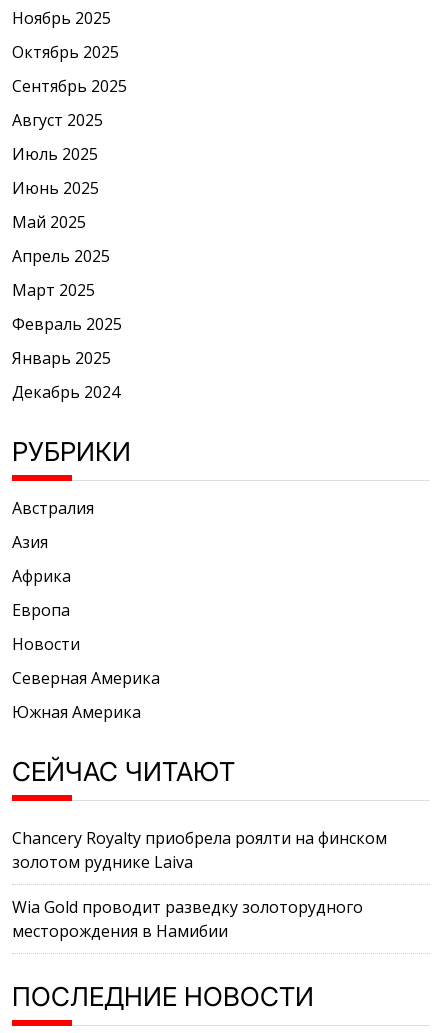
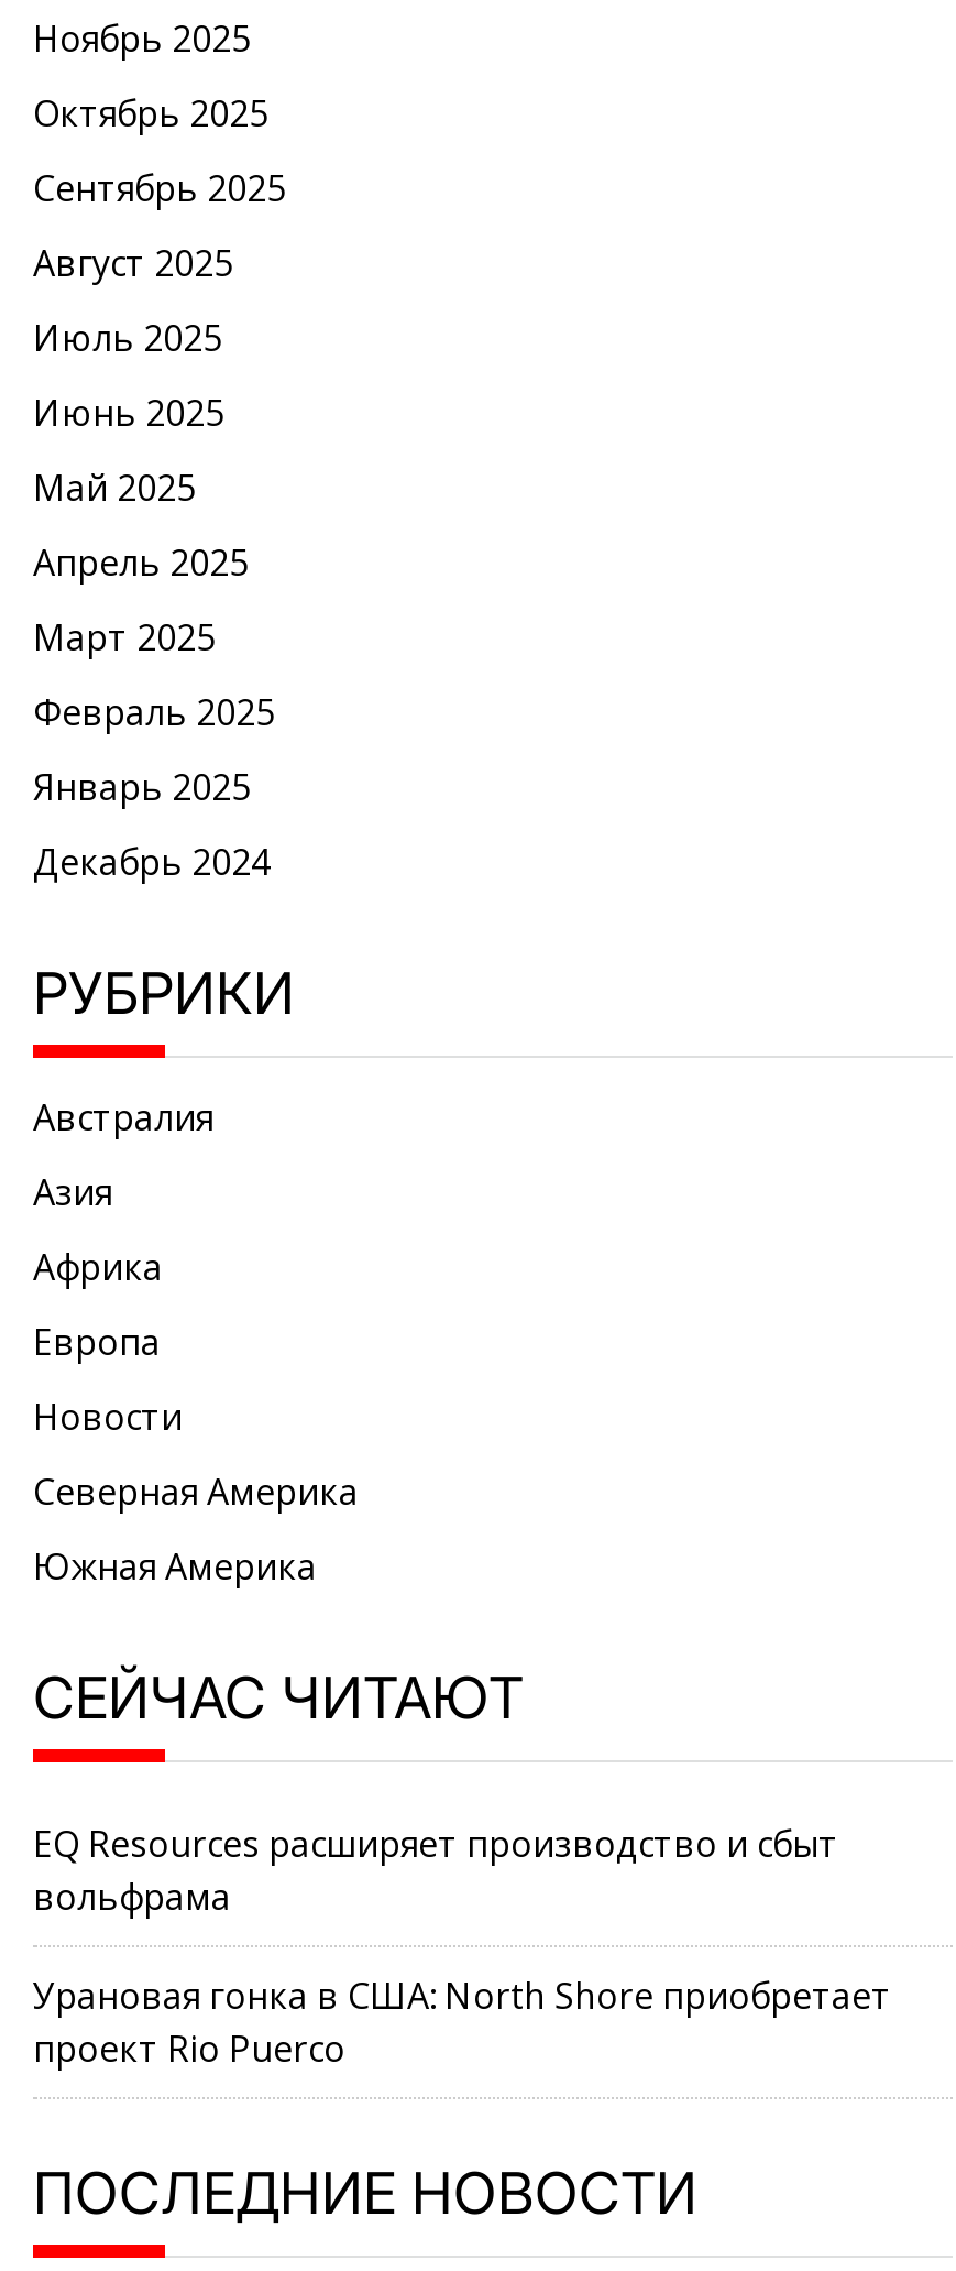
[12,827,387,873] Chancery Royalty приобрела роялти на финском | золотом руднике Laiva -> [33,1819,838,1920] EQ Resources расширяет производство и сбыт | вольфрама
[12,896,363,942] Wia Gold проводит разведку золоторудного | месторождения в Намибии -> [33,1971,891,2072] Урановая гонка в США: North Shore приобретает | проект Rio Puerco

